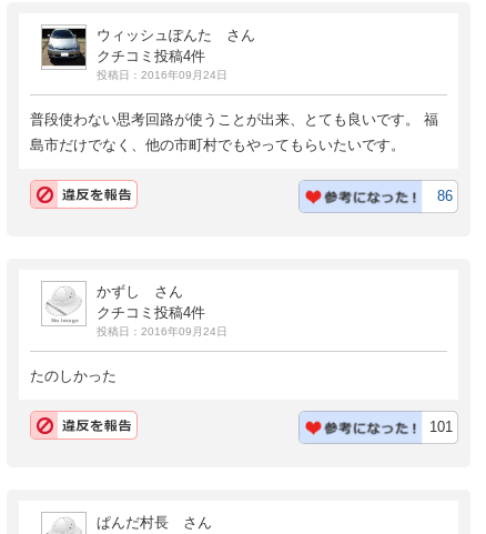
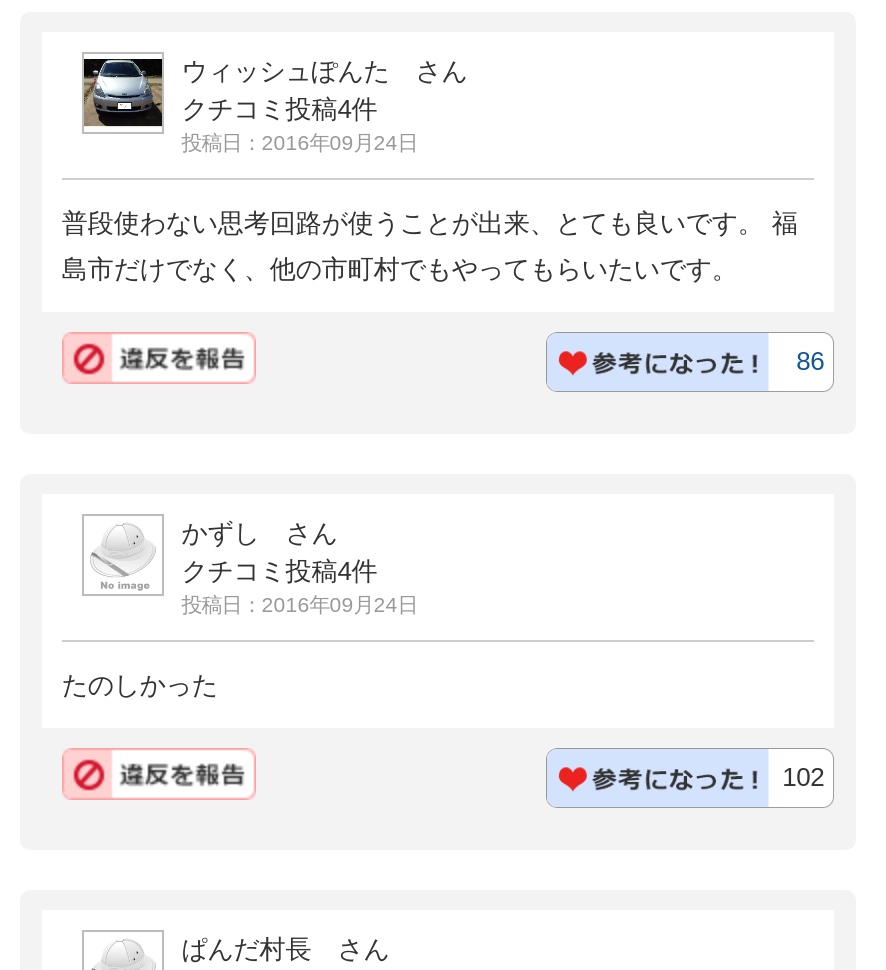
[430,419,453,435] 101 -> [782,762,824,792] 102

